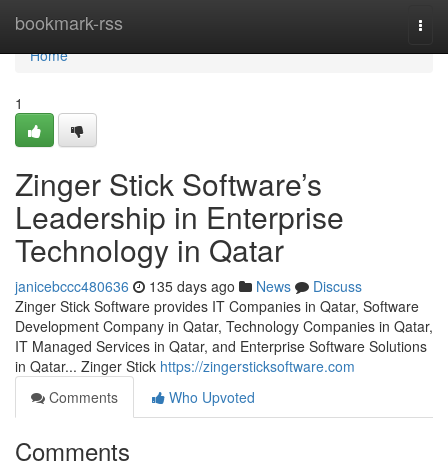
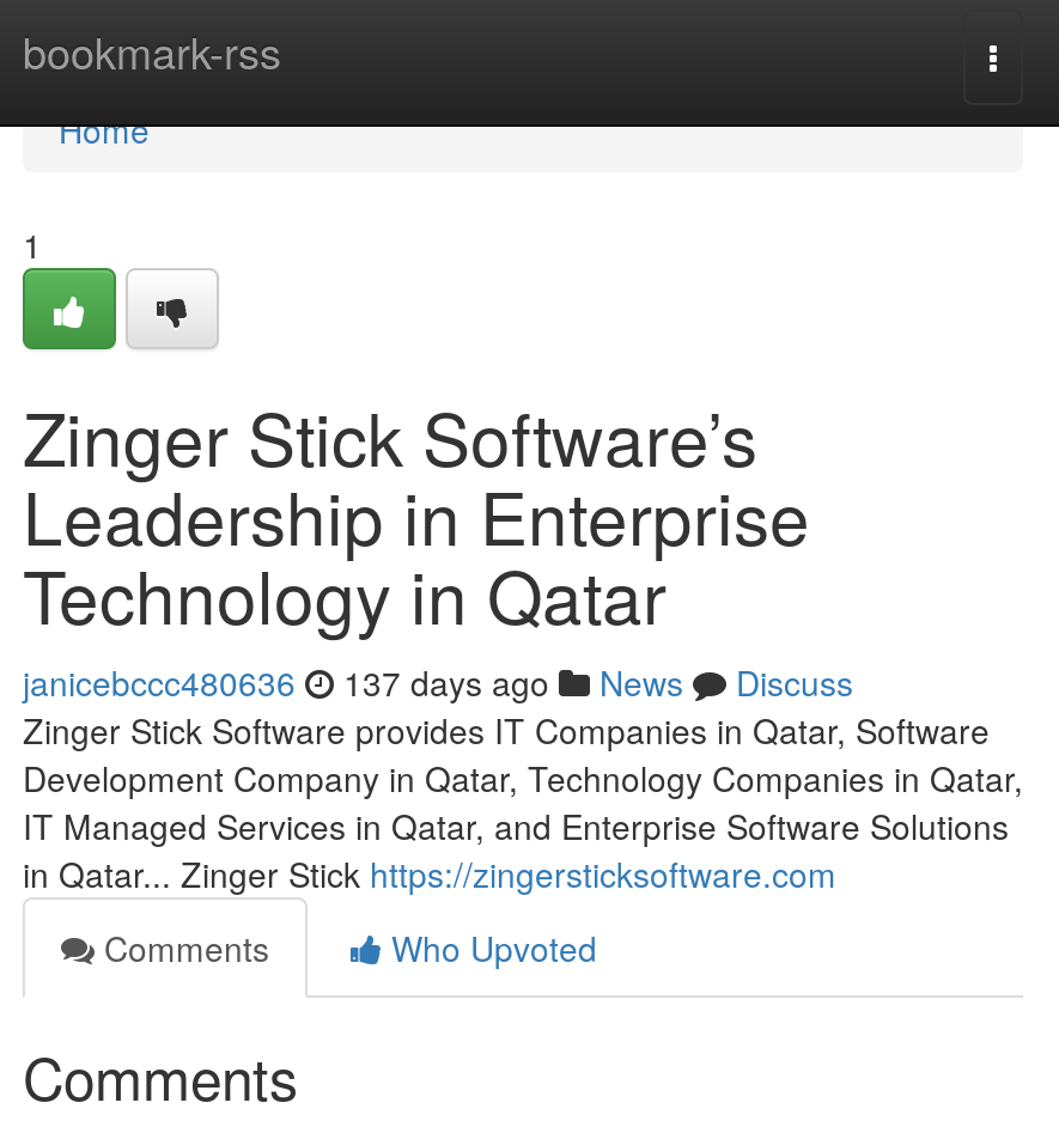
[15,276,362,296] janicebccc480636 135 days ago News Discuss -> [23,658,853,706] janicebccc480636 137 days ago News Discuss

